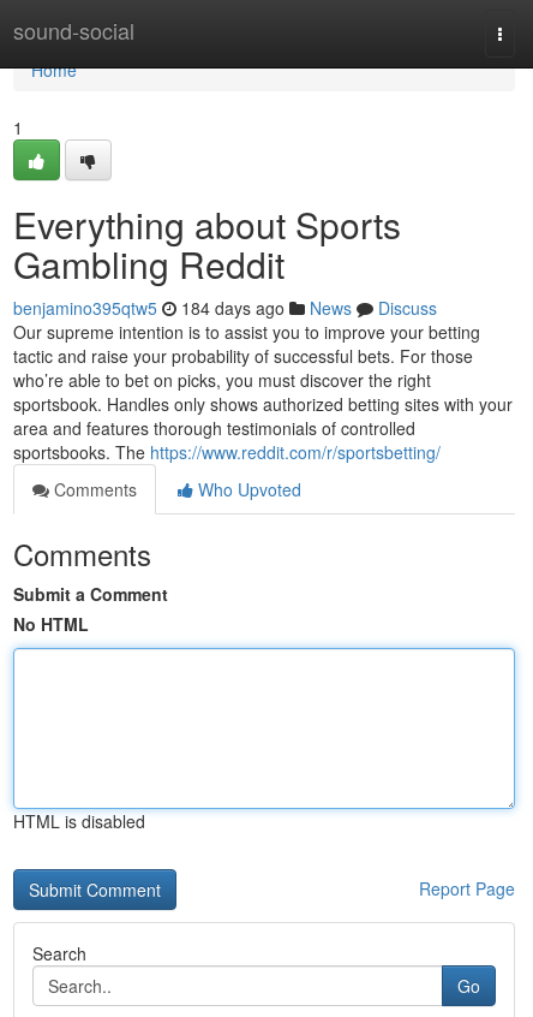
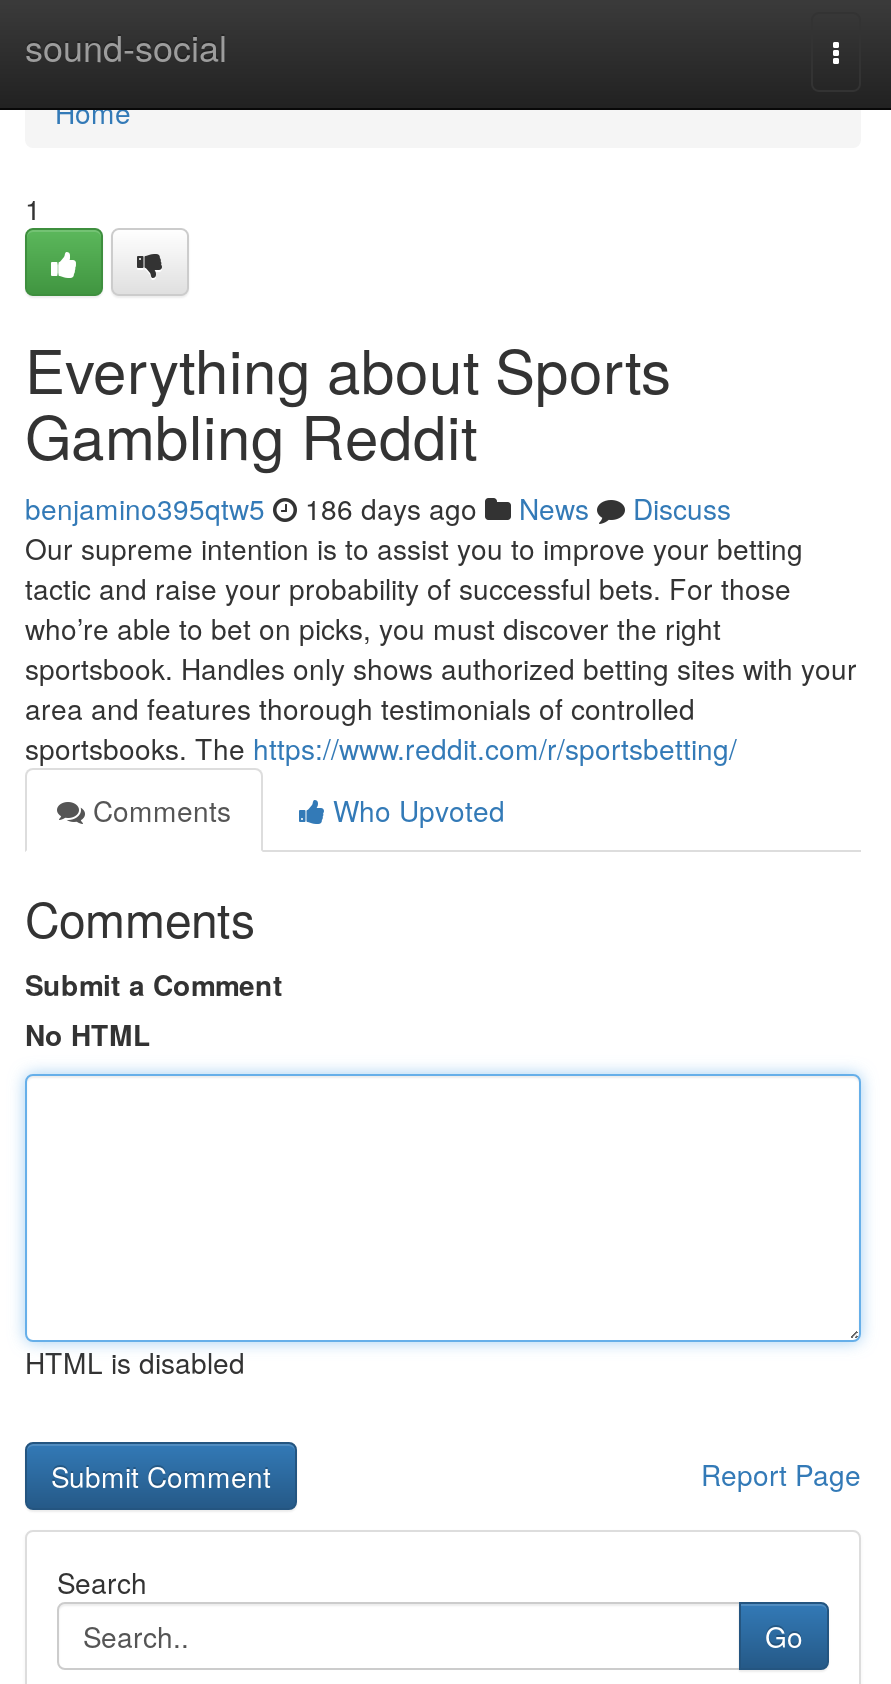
[13,296,437,320] benjamino395qtw5 184 days ago News Discuss -> [25,488,731,528] benjamino395qtw5 186 days ago News Discuss

